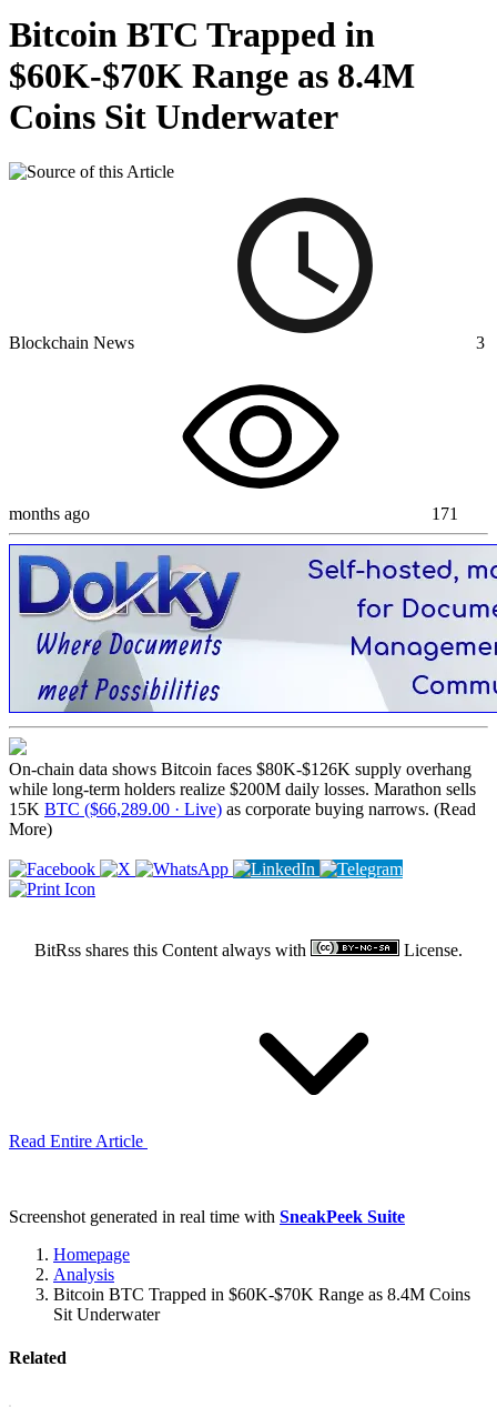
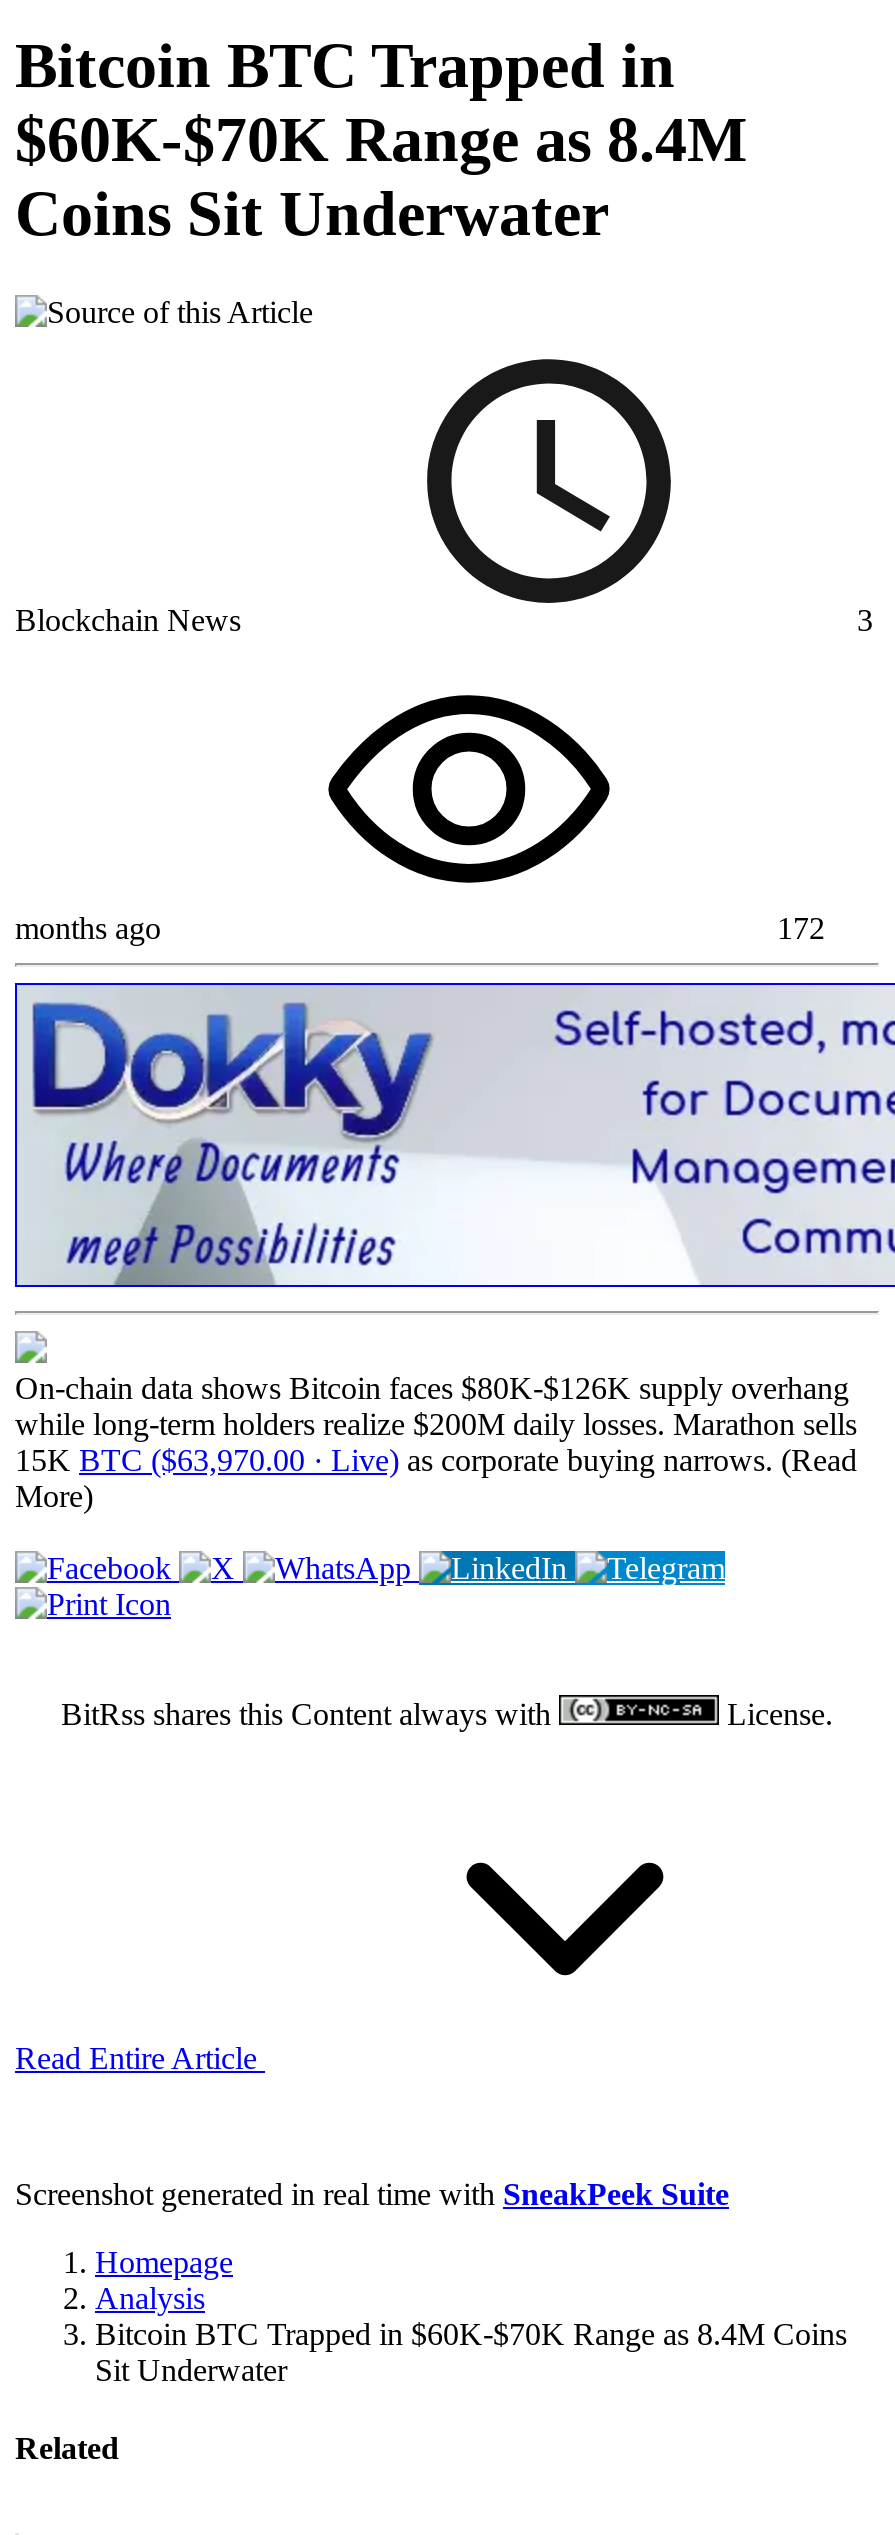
[427,504,458,523] 171 -> [769,911,825,945] 172
[9,799,476,818] 15K BTC ($66,289.00 · Live) as corporate buying narrows. (Read -> [15,1443,857,1477] 15K BTC ($63,970.00 · Live) as corporate buying narrows. (Read

